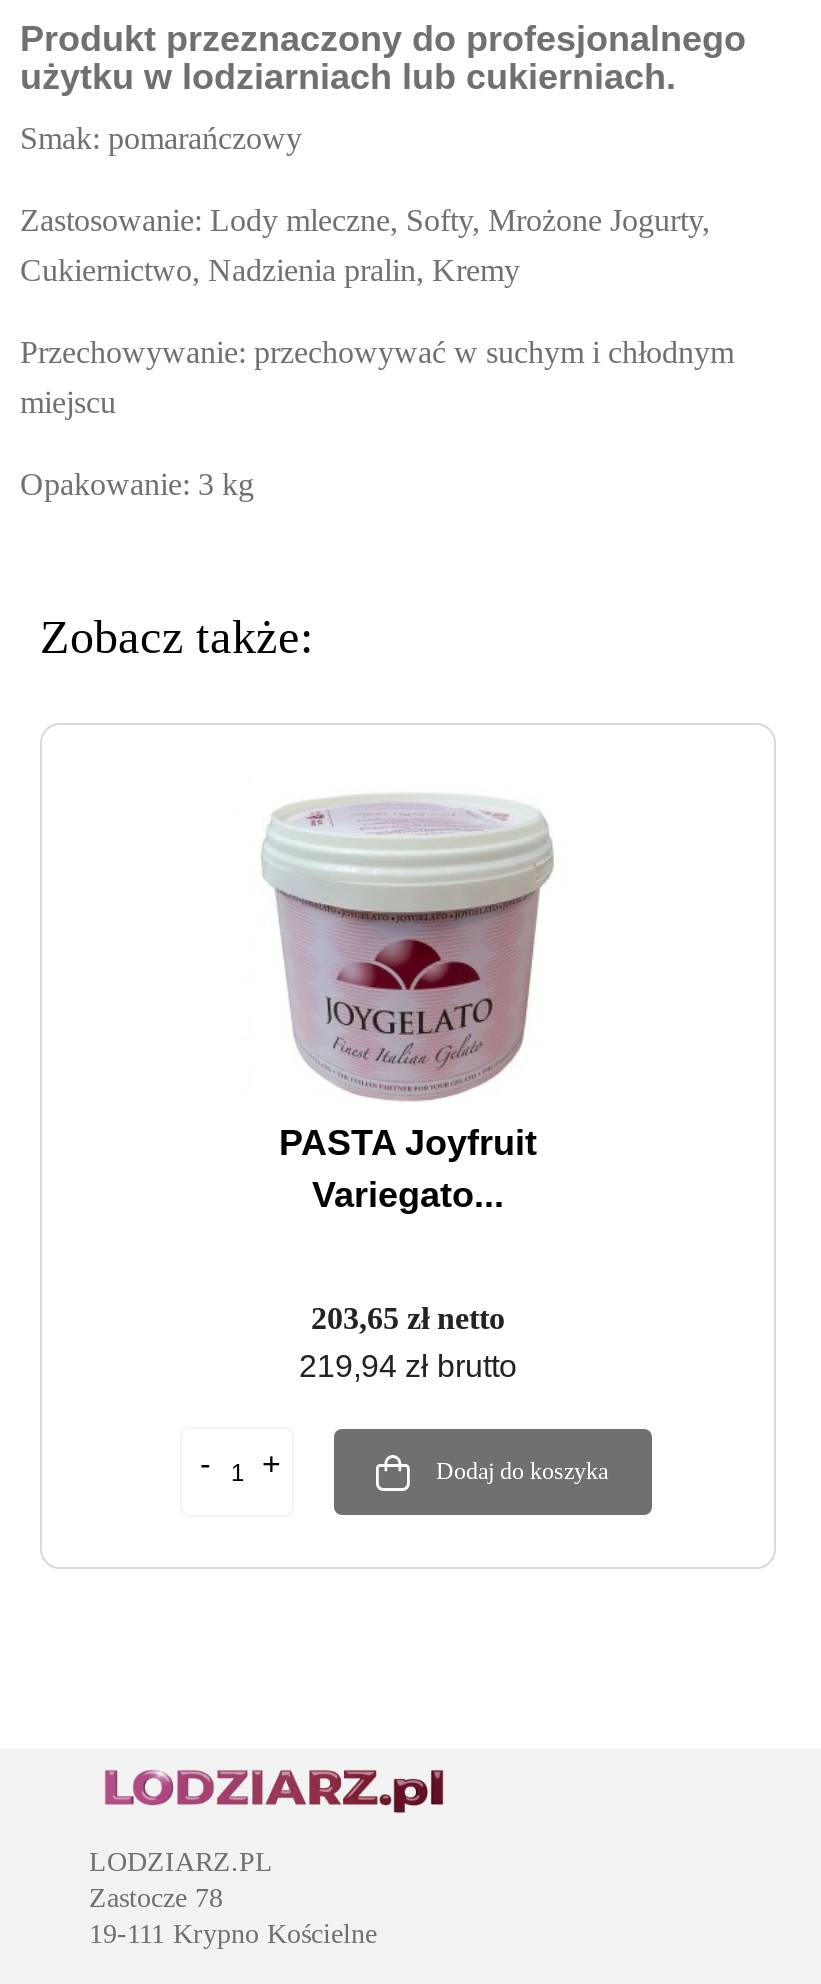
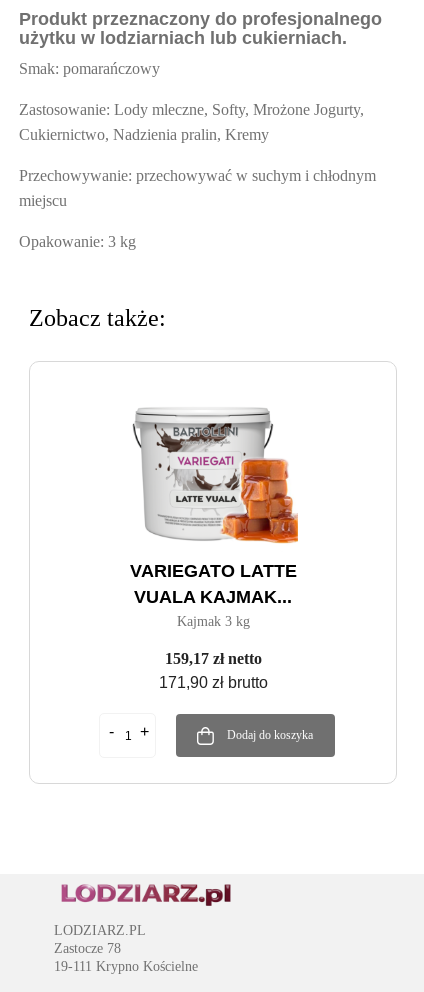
[248,793,578,1215] [image] | PASTA Joyfruit | Variegato... -> [129,397,299,629] [image] | VARIEGATO LATTE | VUALA KAJMAK... | Kajmak 3 kg
[299,1301,517,1383] 203,65 zł netto | 219,94 zł brutto -> [158,650,267,691] 159,17 zł netto | 171,90 zł brutto

